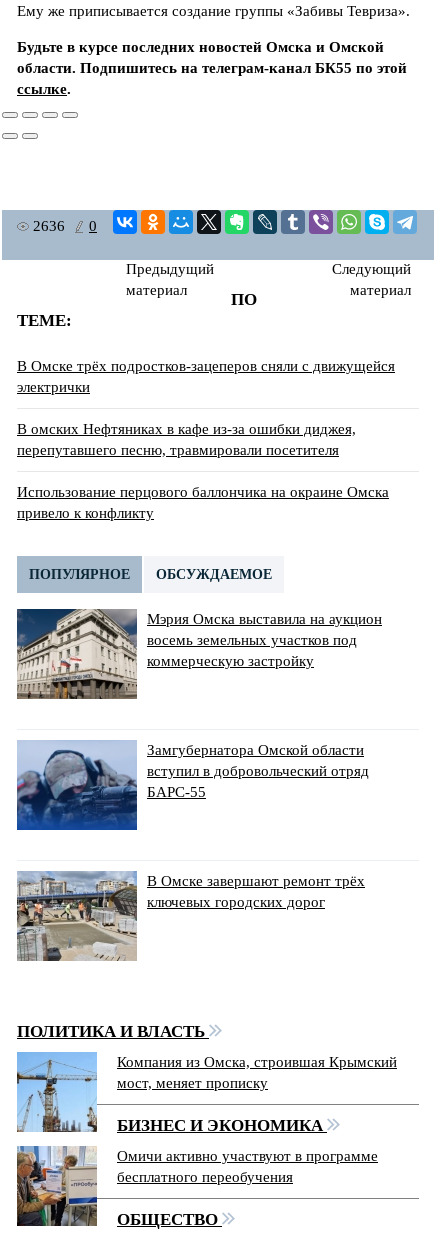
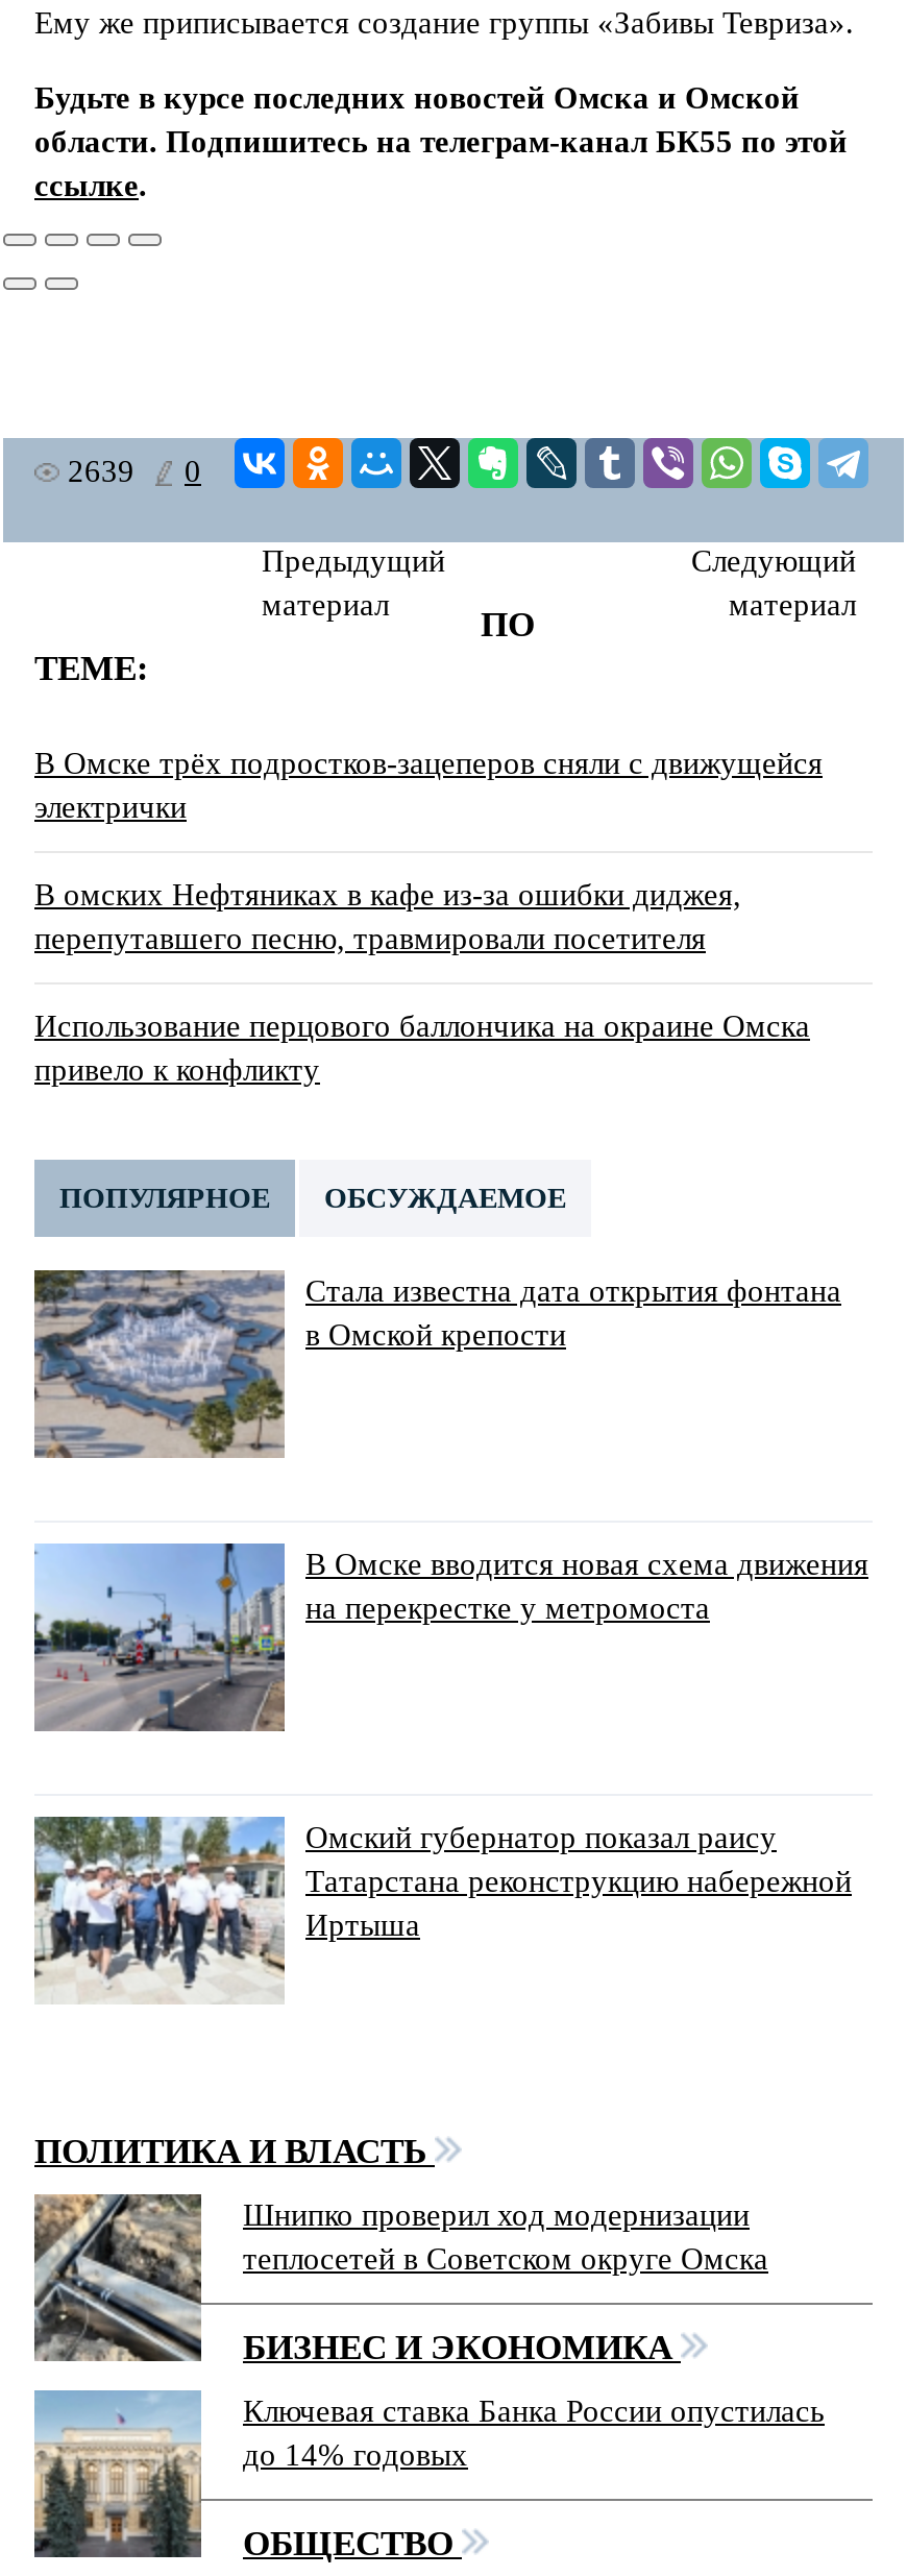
[33,218,97,234] 2636 0 -> [68,455,201,489] 2639 0
[16,608,382,700] [image] | Мэрия Омска выставила на аукцион | восемь земельных участков под | коммерческую застройку -> [32,1268,841,1458] [image] | Стала известна дата открытия фонтана | в Омской крепости
[16,740,369,831] [image] | Замгубернатора Омской области | вступил в добровольческий отряд | БАРС-55 -> [32,1541,868,1733] [image] | В Омске вводится новая схема движения | на перекрестке у метромоста
[17,871,365,962] [image] | В Омске завершают ремонт трёх | ключевых городских дорог -> [34,1815,852,2004] [image] | Омский губернатор показал раису | Татарстана реконструкцию набережной | Иртыша
[16,1051,397,1133] [image] | Компания из Омска, строившая Крымский | мост, меняет прописку -> [32,2192,768,2363] [image] | Шнипко проверил ход модернизации | теплосетей в Советском округе Омска
[16,1146,378,1226] [image] | Омичи активно участвуют в программе | бесплатного переобучения -> [32,2390,825,2557] [image] | Ключевая ставка Банка России опустилась | до 14% годовых

